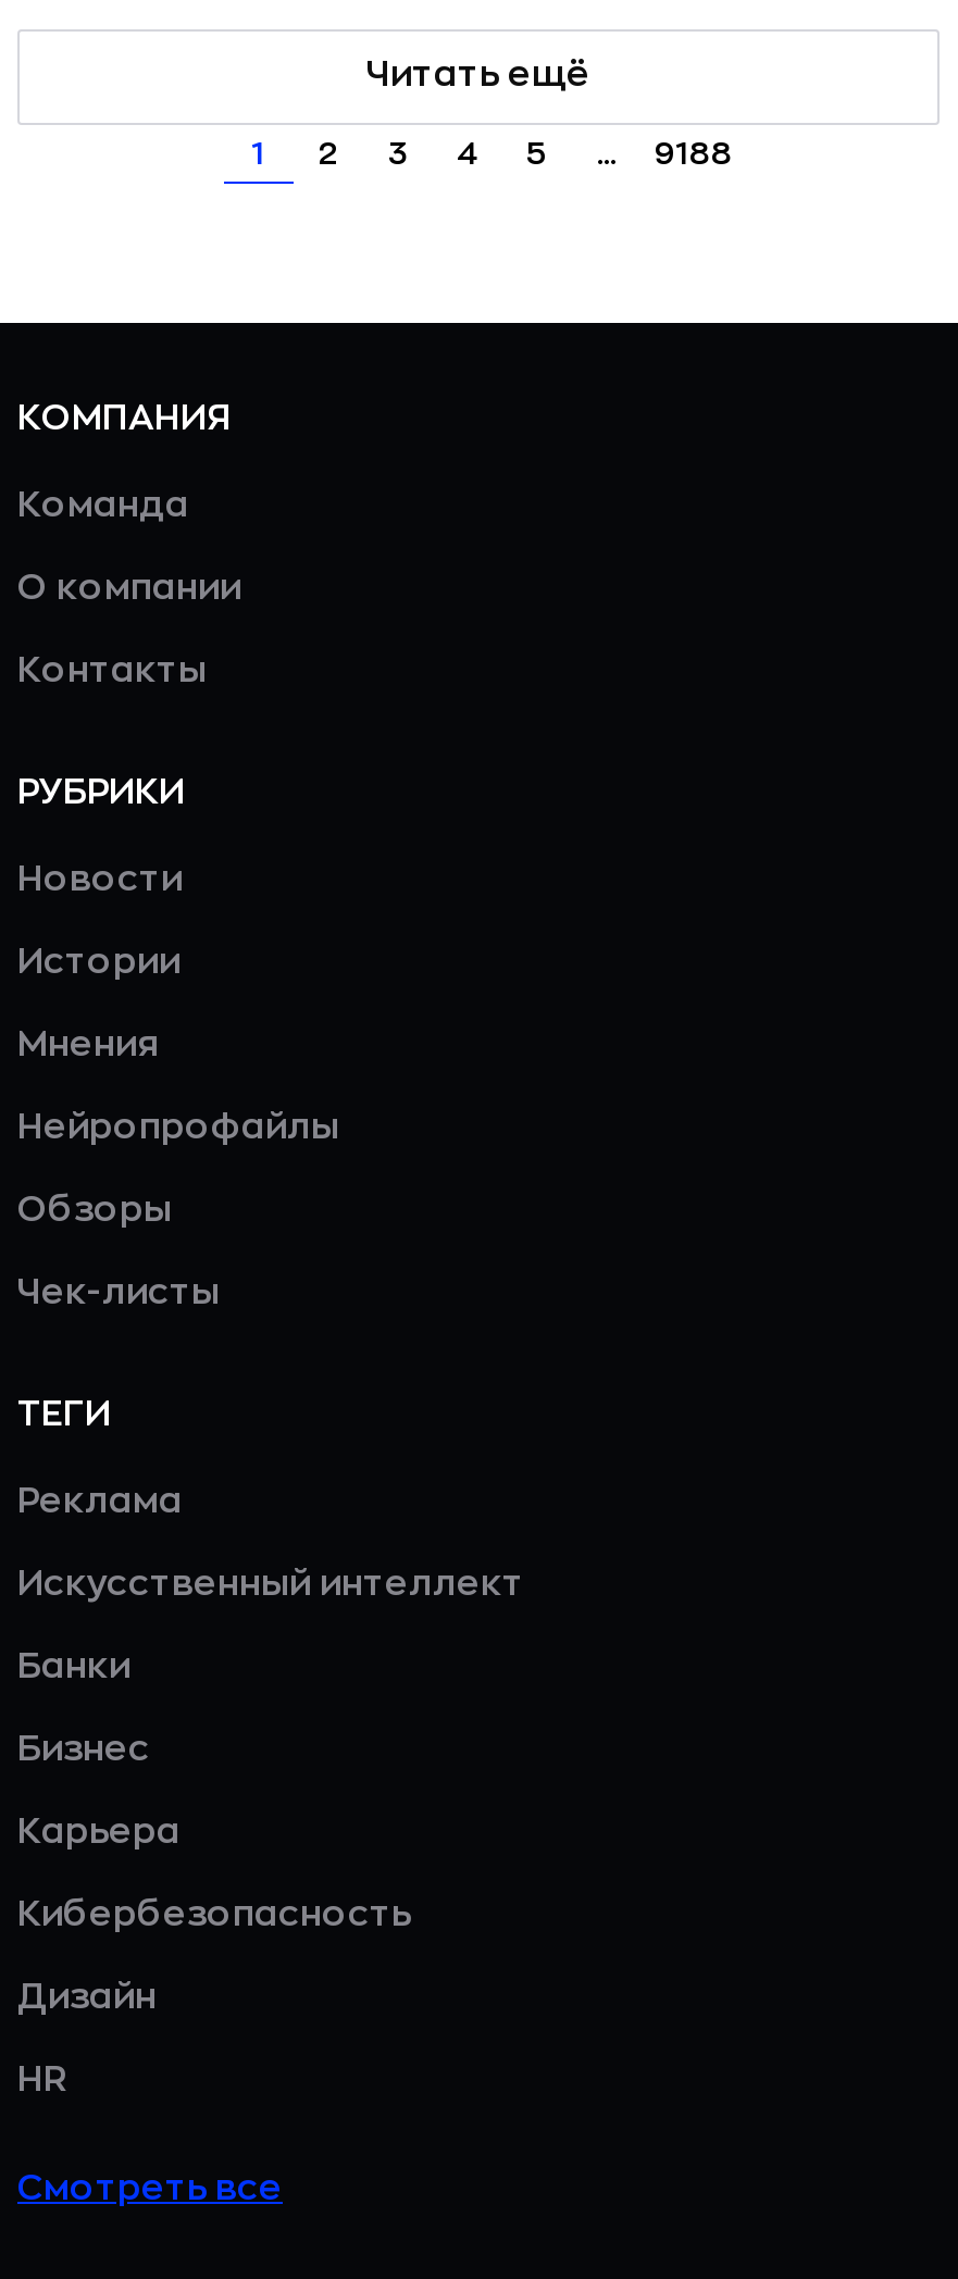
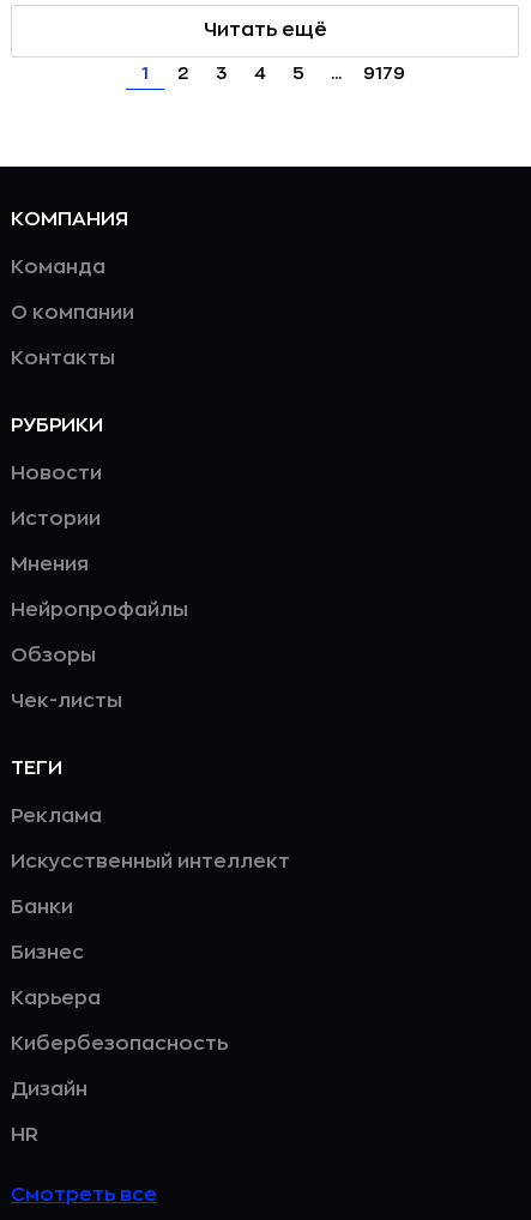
[655,138,733,169] 9188 -> [363,65,405,81] 9179

